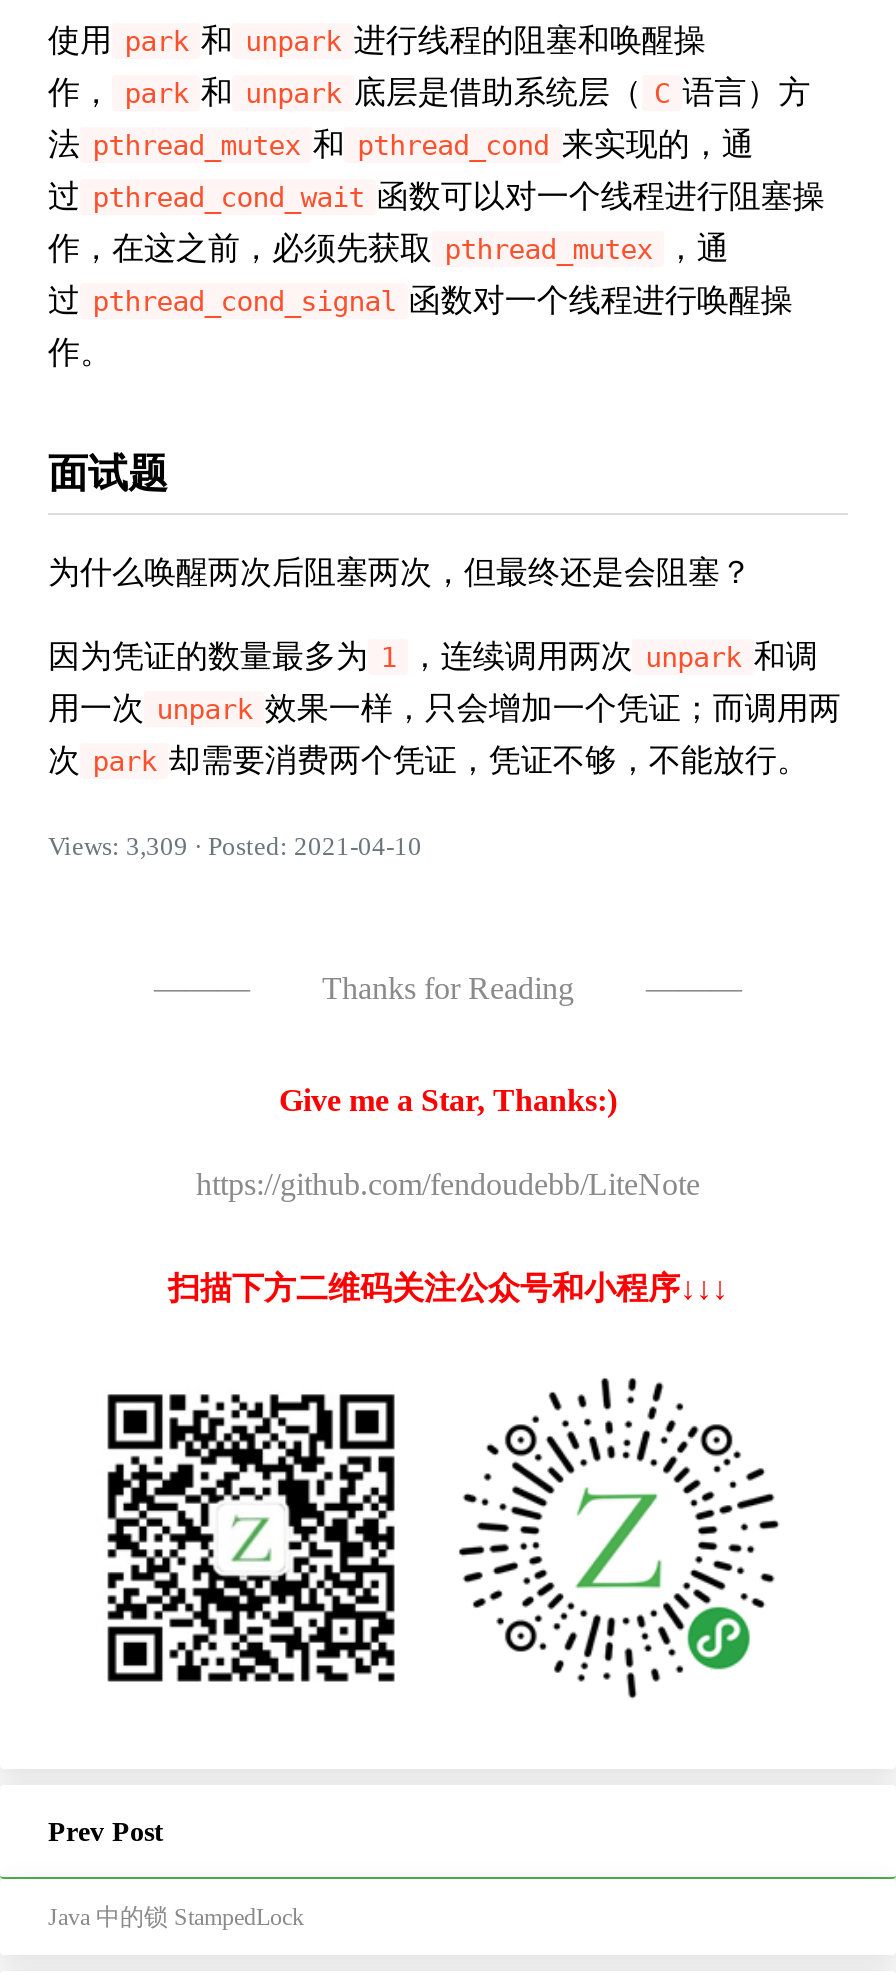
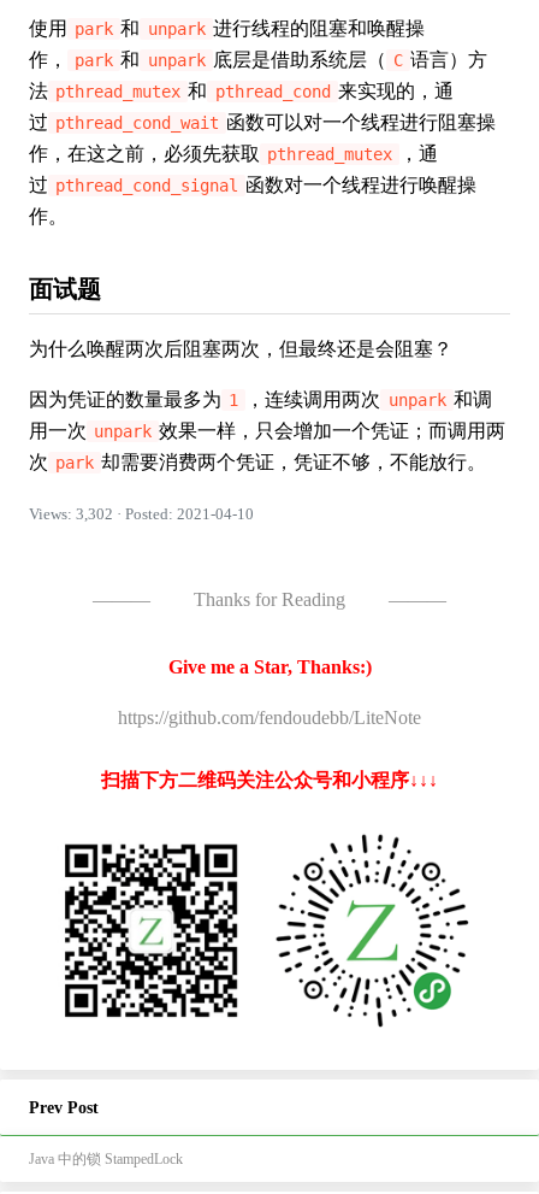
[48,833,422,861] Views: 3,309 · Posted: 2021-04-10 -> [29,506,254,523] Views: 3,302 · Posted: 2021-04-10

